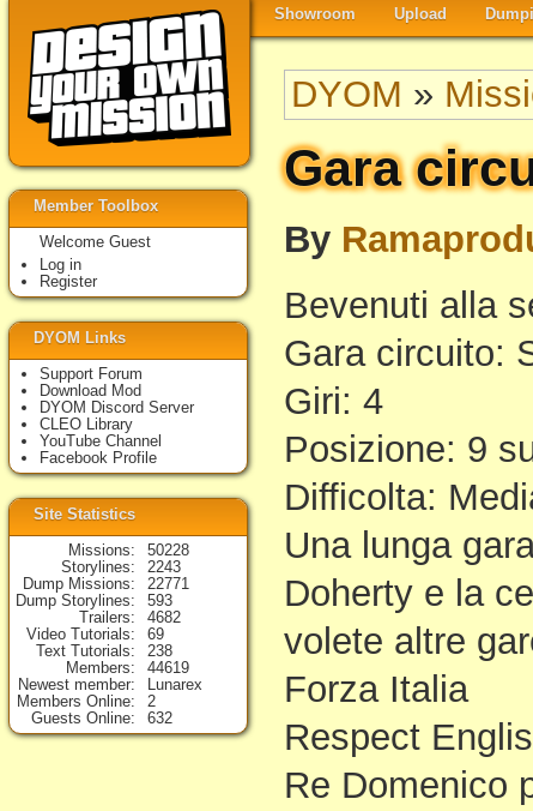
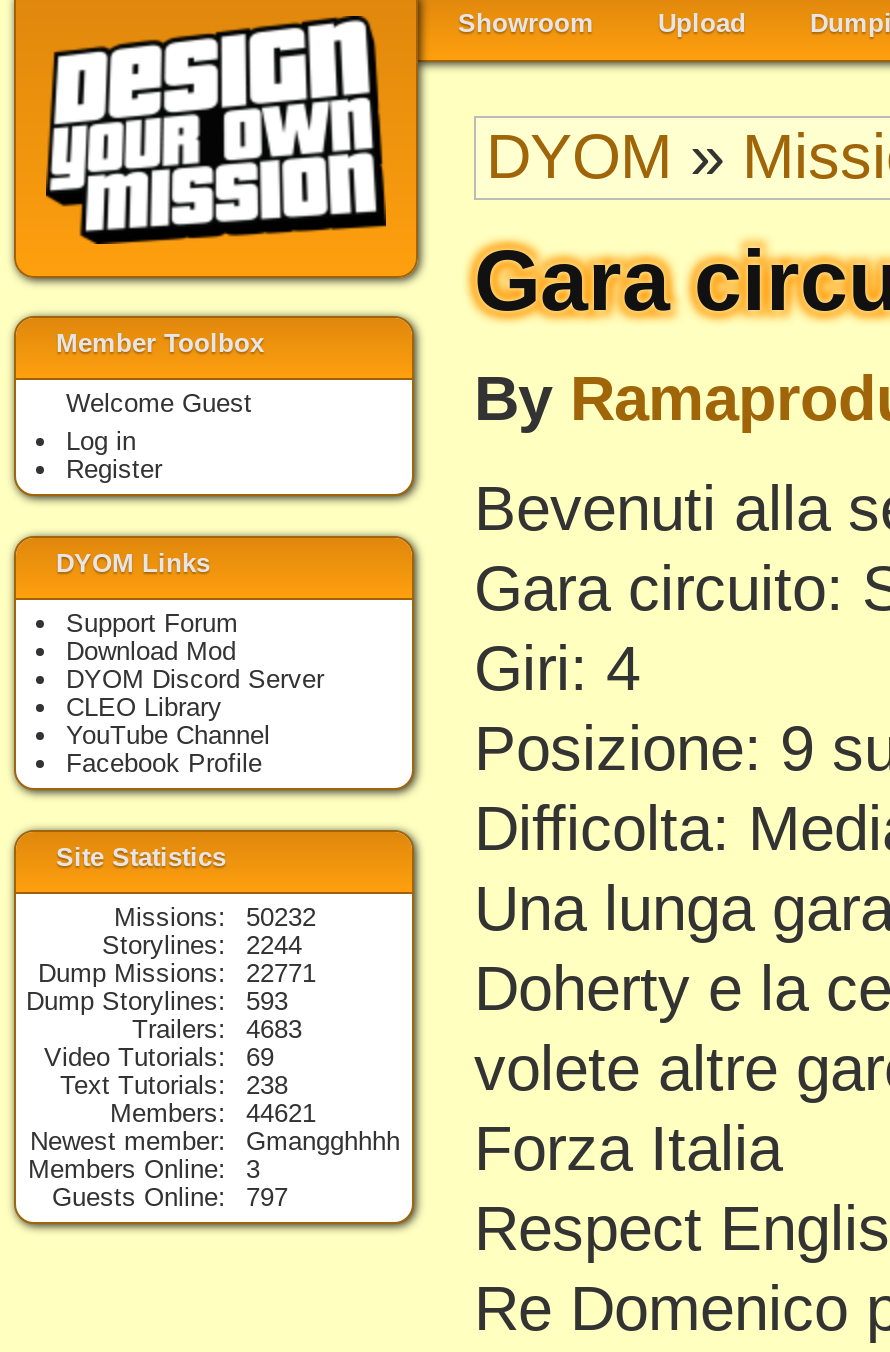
[68,541,189,559] Missions 50228 -> [114,902,316,932] Missions 50232
[61,558,181,576] Storylines 2243 -> [102,930,302,960] Storylines 2244
[79,608,181,626] Trailers 4682 -> [132,1014,302,1044] Trailers 4683
[66,659,189,677] Members 44619 -> [110,1098,316,1128] Members 44621
[147,675,202,693] Lunarex -> [246,1126,400,1156] Gmangghhhh
[17,692,156,710] Members Online 2 -> [28,1154,260,1184] Members Online 3
[31,709,172,727] Guests Online 632 -> [52,1182,288,1212] Guests Online 797

